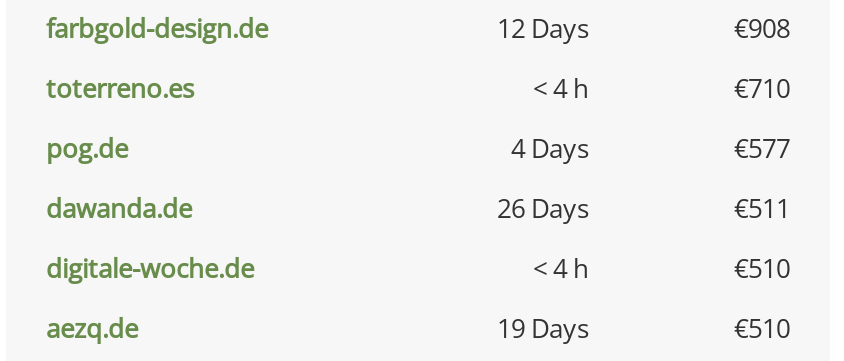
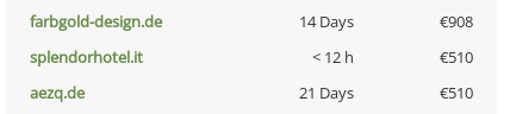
[497,10,589,46] 12 Days -> [298,11,353,32] 14 Days
[46,70,790,286] toterreno.es | < 4 h | €710 | pog.de | 4 Days | €577 | dawanda.de | 26 Days | €511 | digitale-woche.de | < 4 h -> [30,47,353,68] splendorhotel.it | < 12 h
[497,310,589,346] 19 Days -> [298,82,353,104] 21 Days

